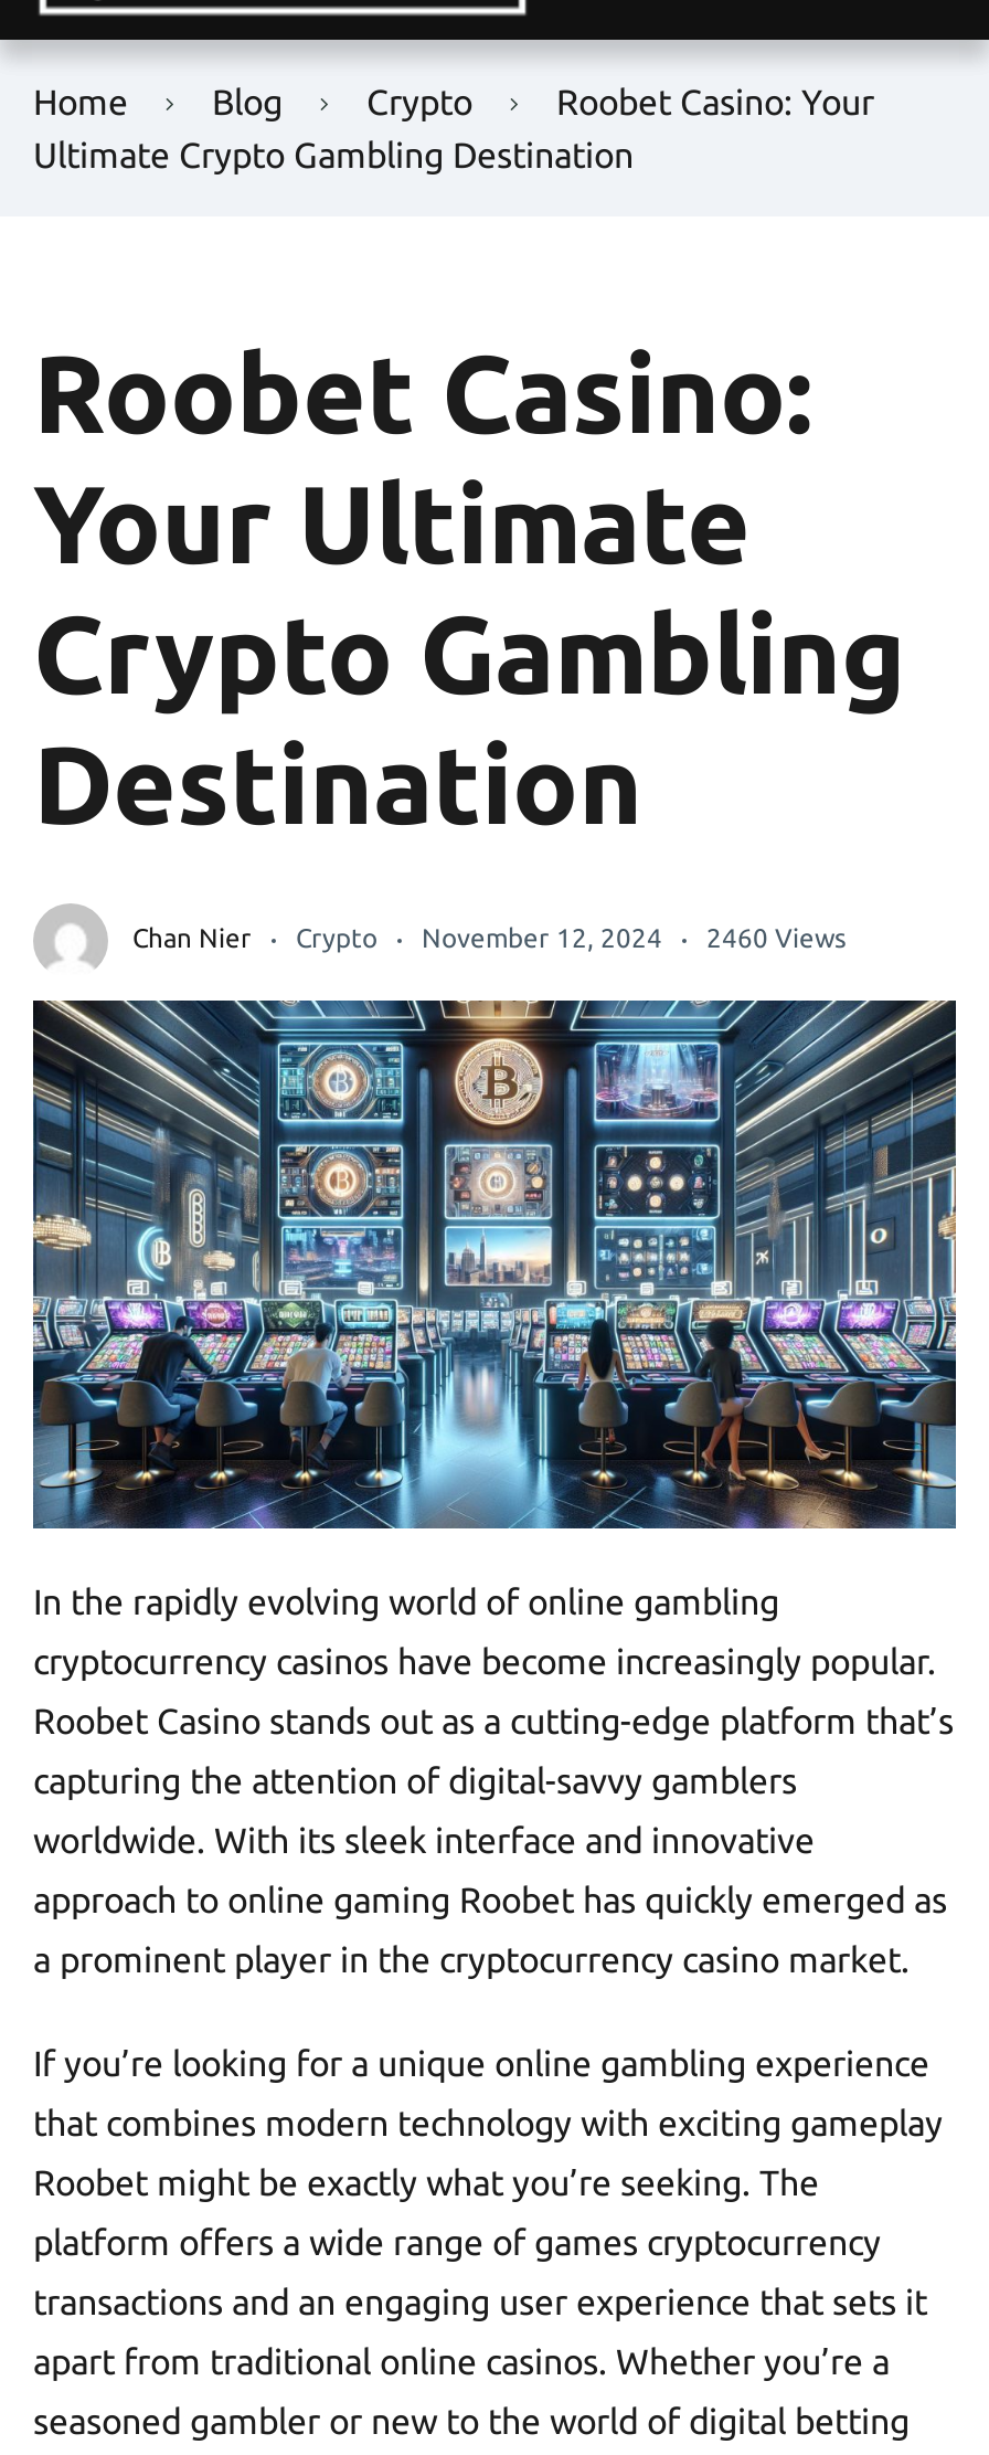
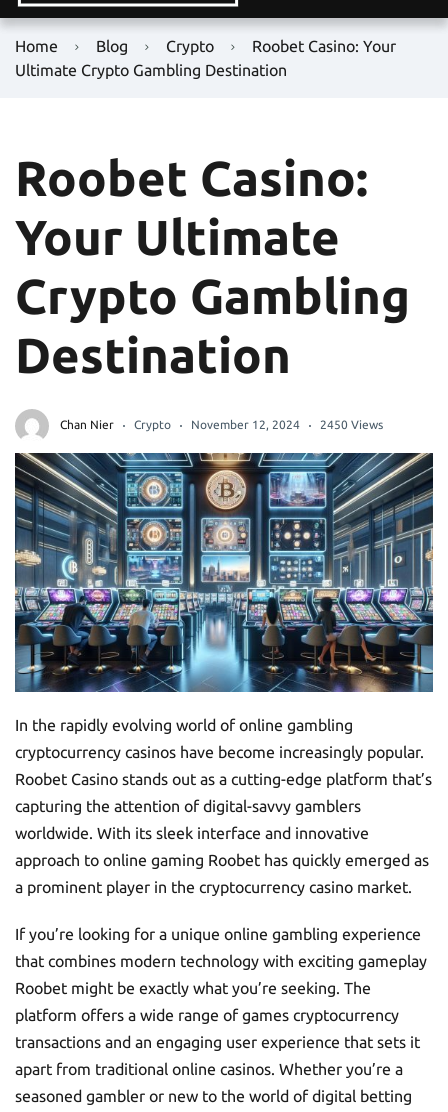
[132,923,846,952] Chan Nier Crypto November 12, 2024 2460 Views -> [60,418,383,431] Chan Nier Crypto November 12, 2024 2450 Views

